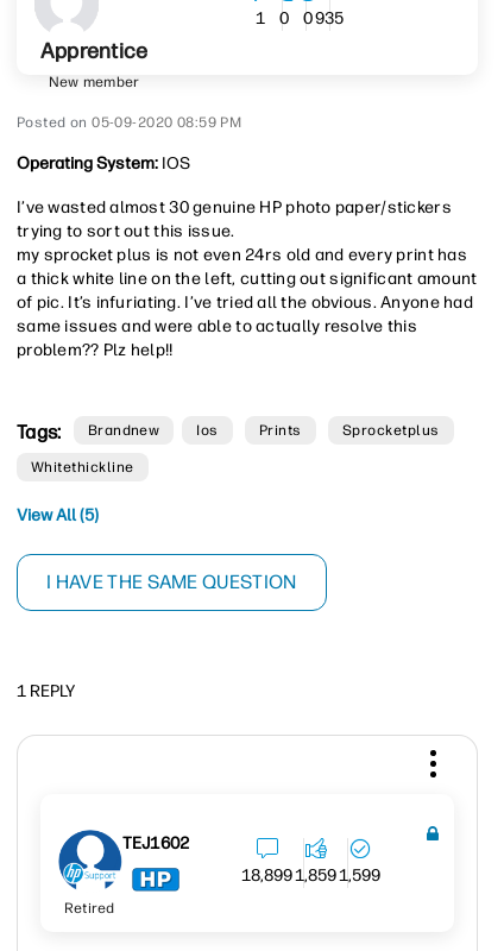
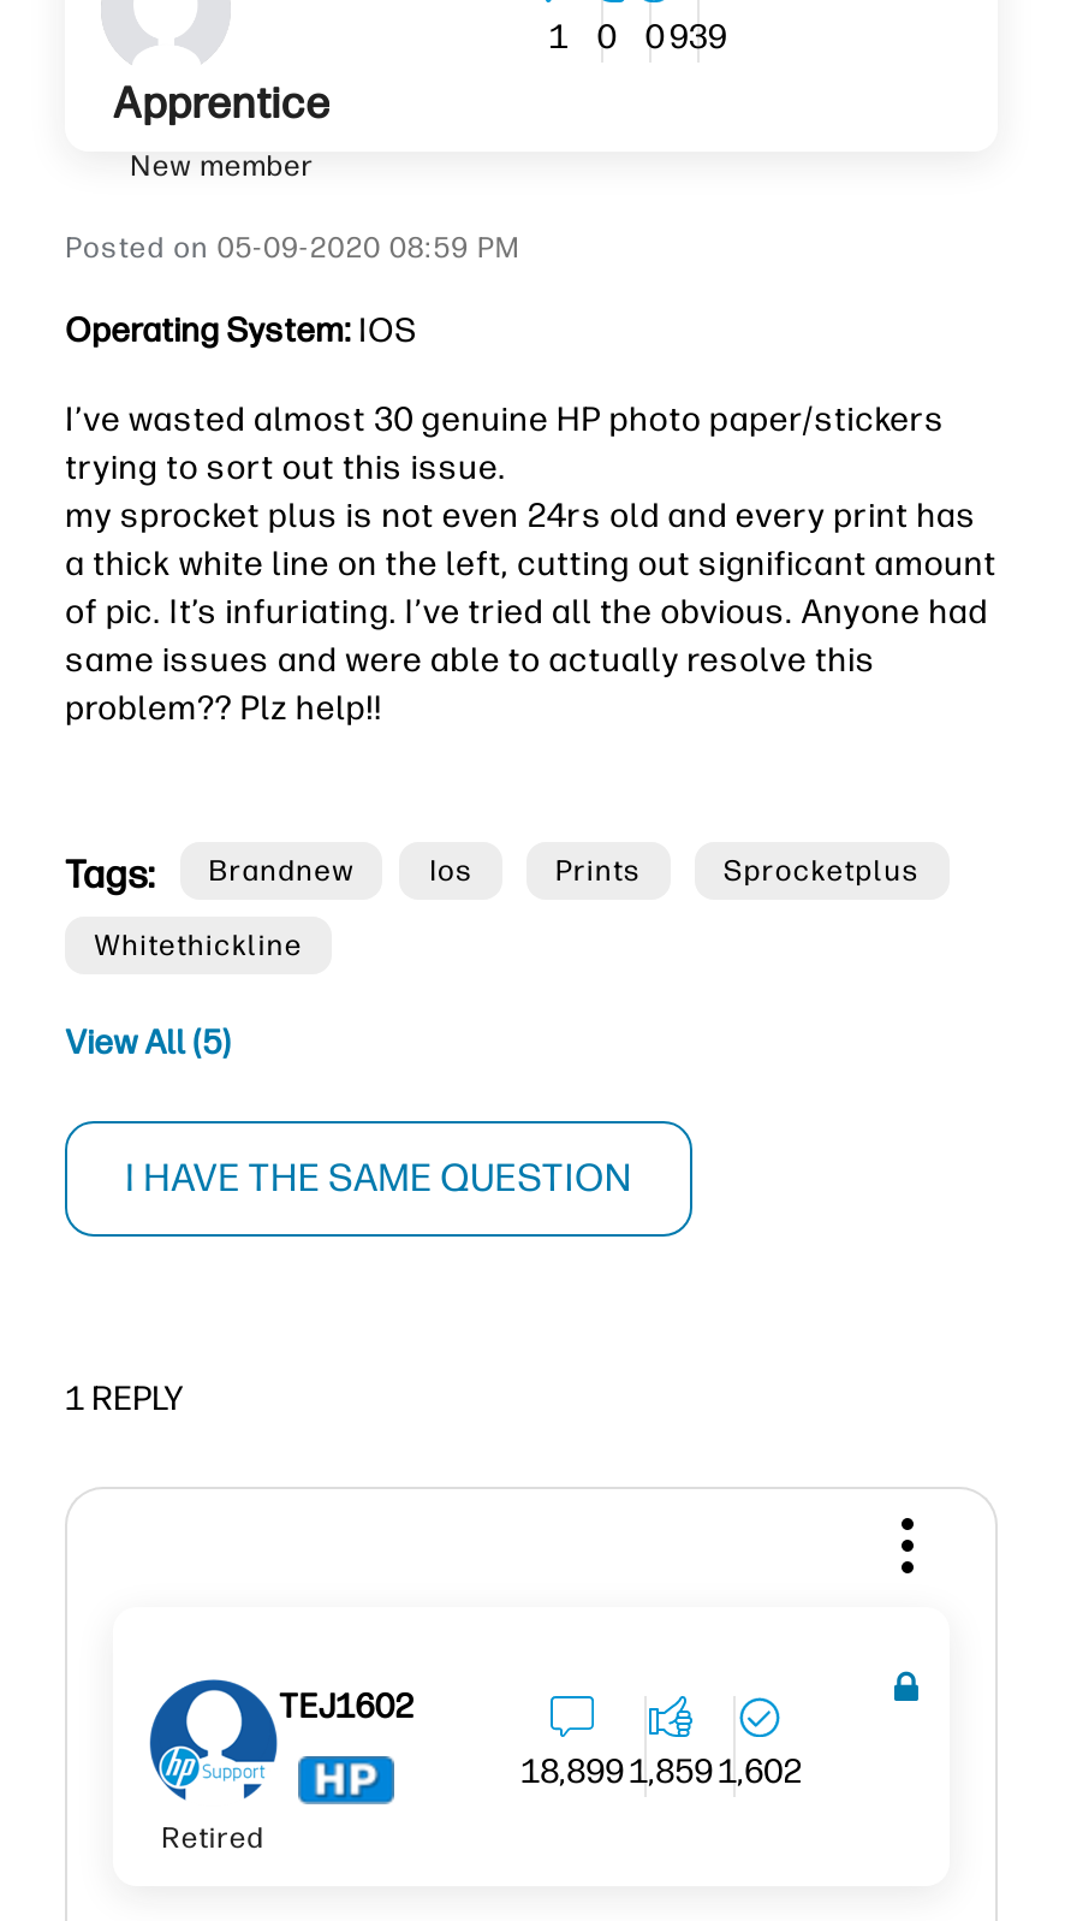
[256,8,344,29] 1 0 0 935 -> [549,16,727,58] 1 0 0 939
[242,865,381,886] 18,899 1,859 1,599 -> [520,1751,802,1792] 18,899 1,859 1,602

